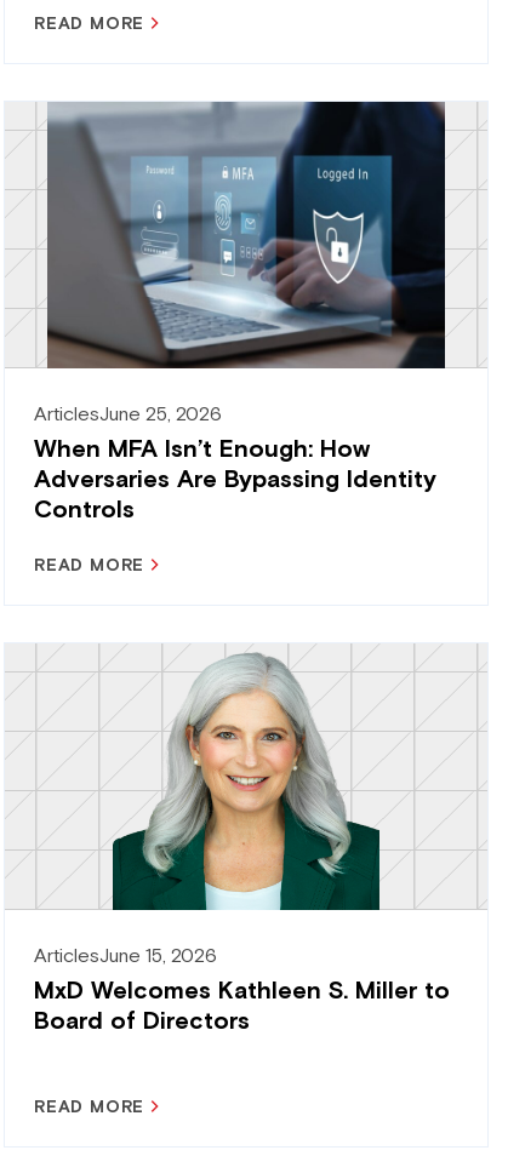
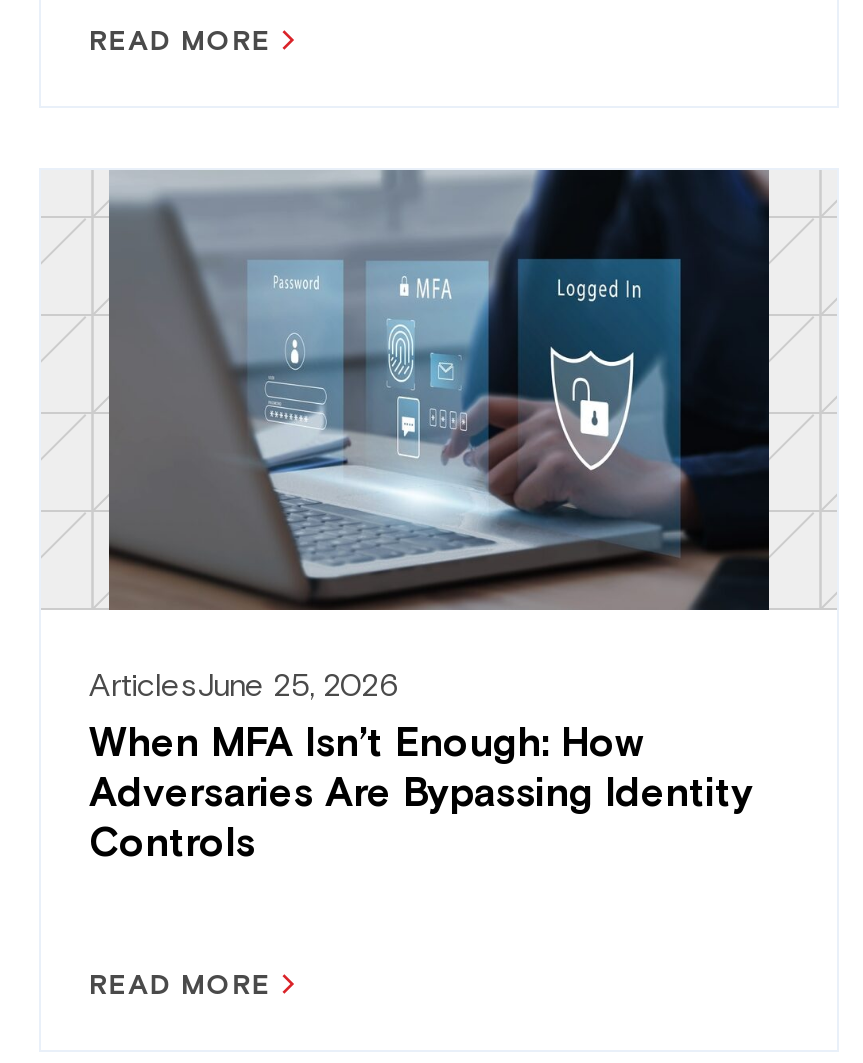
[34,555,145,577] READ MORE -> none
[34,645,450,1037] [image] | ArticlesJune 15, 2026 | MxD Welcomes Kathleen S. Miller to | Board of Directors -> none

